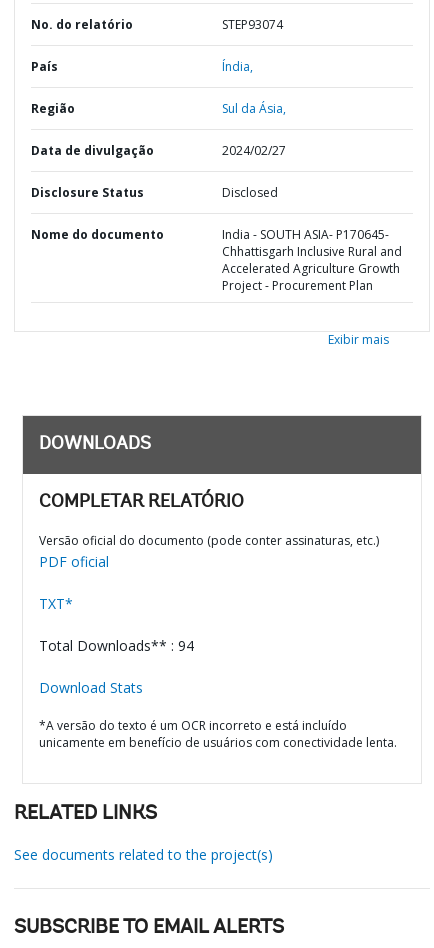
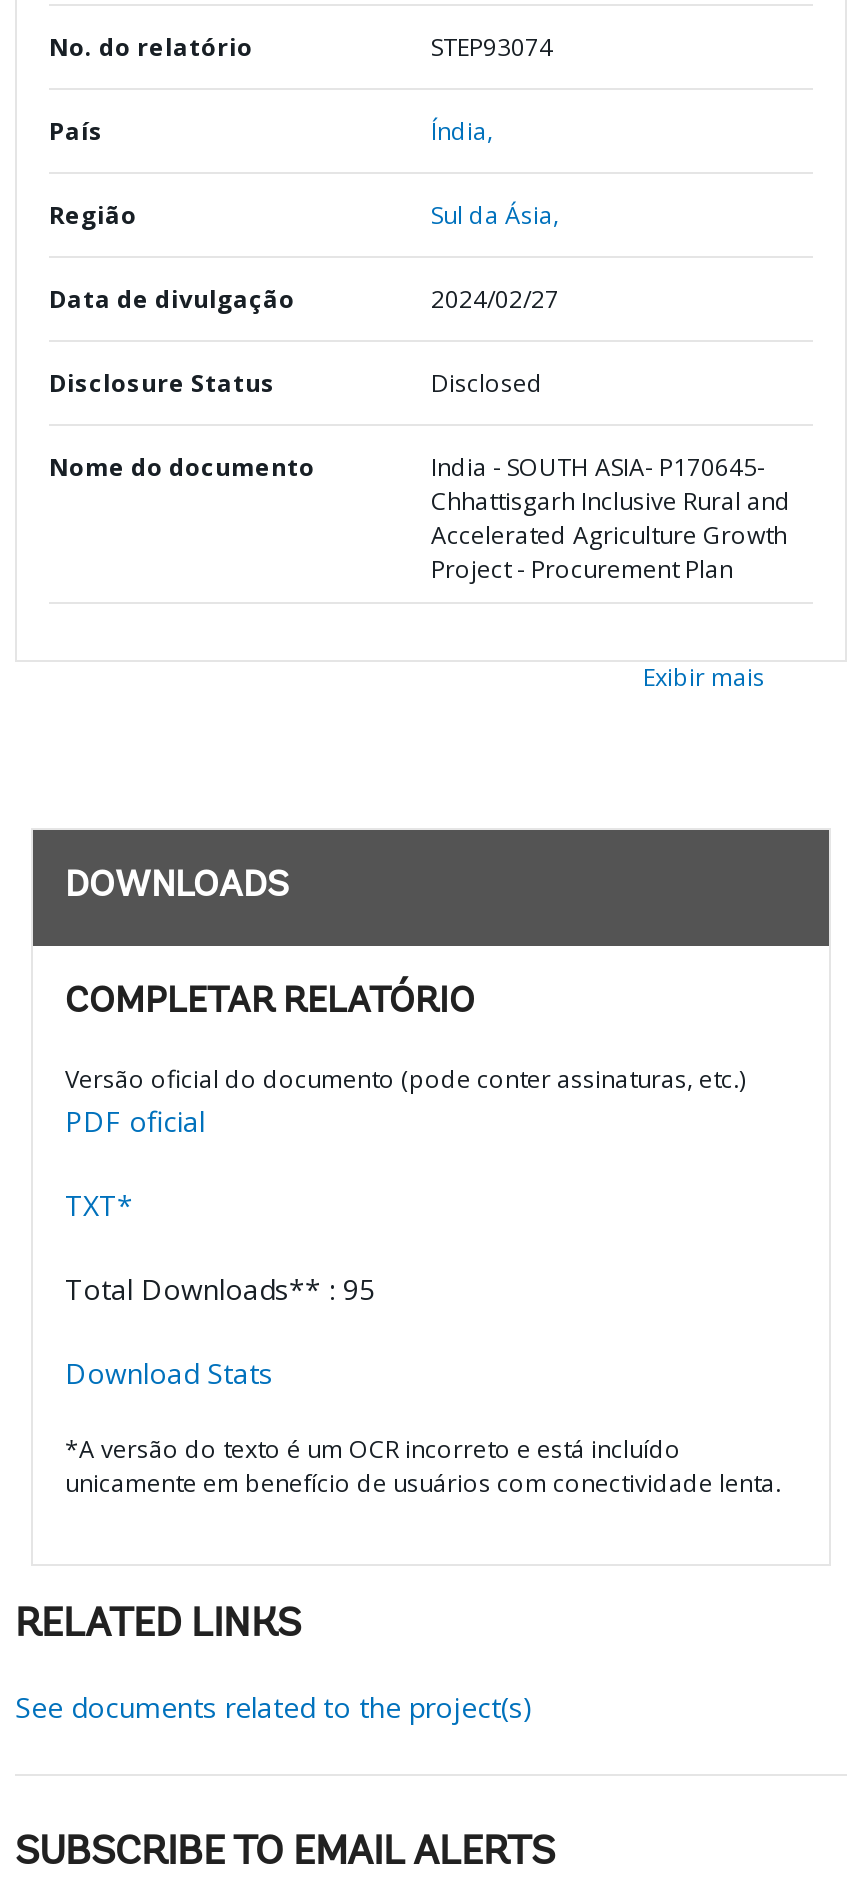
[39,636,194,655] Total Downloads** : 94 -> [65,1270,375,1308] Total Downloads** : 95

